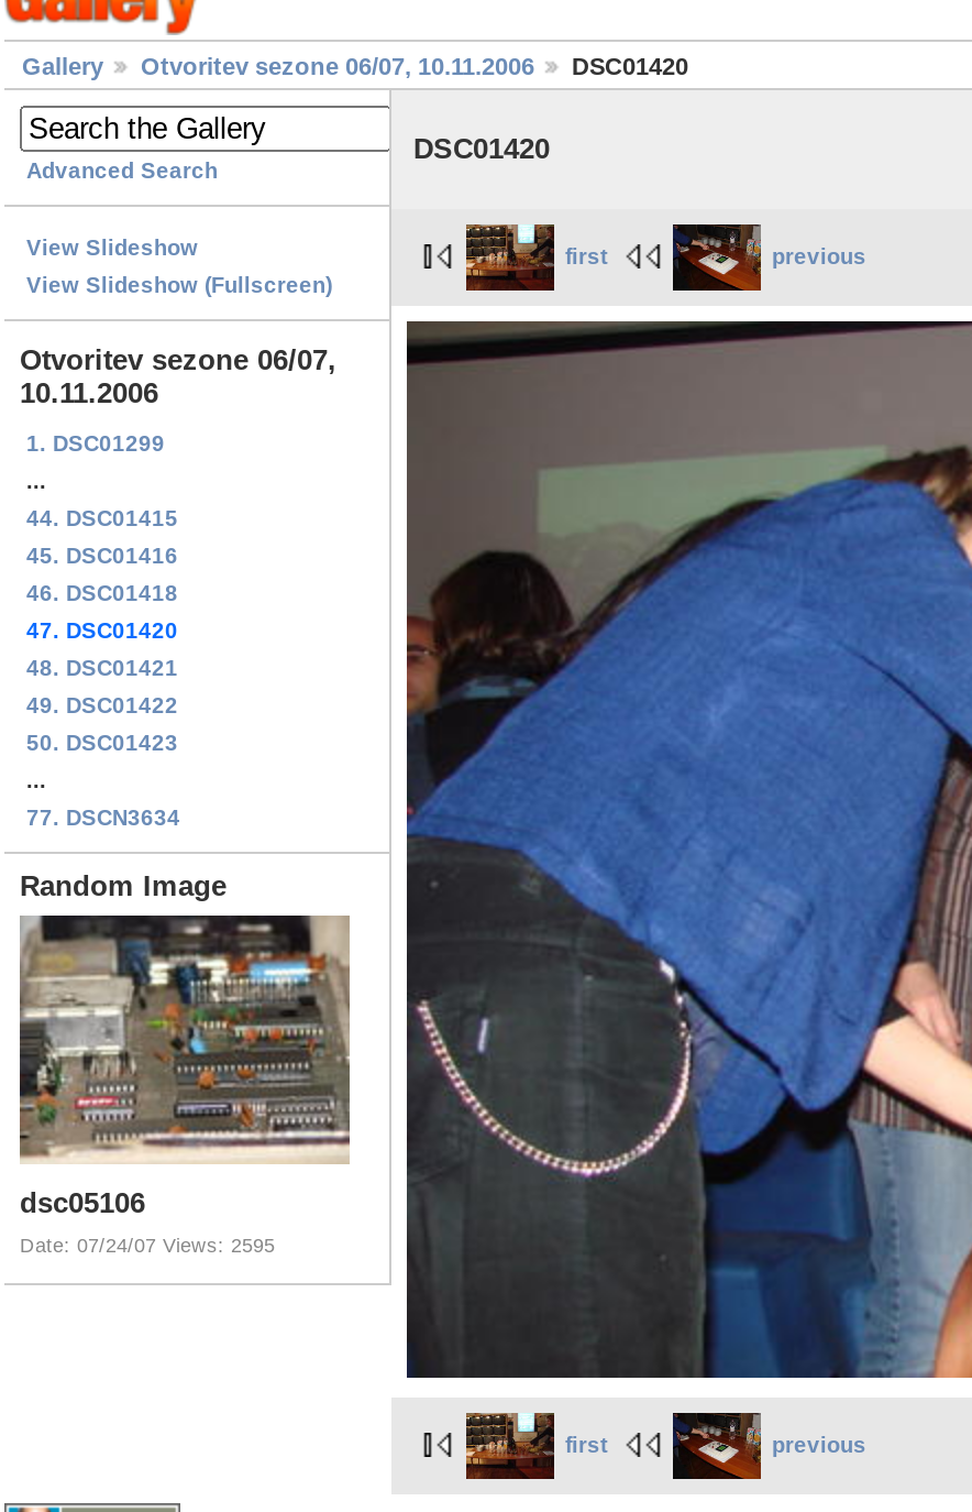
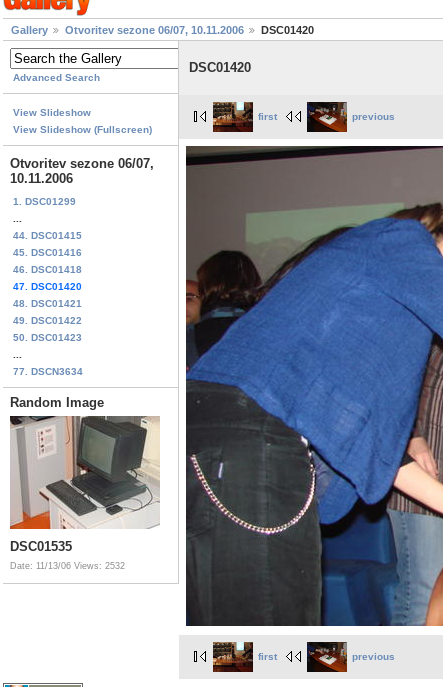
[20,913,350,1218] [image] | dsc05106 -> [10,415,159,554] [image] | DSC01535
[20,1235,275,1257] Date: 07/24/07 Views: 2595 -> [10,561,125,571] Date: 11/13/06 Views: 2532

